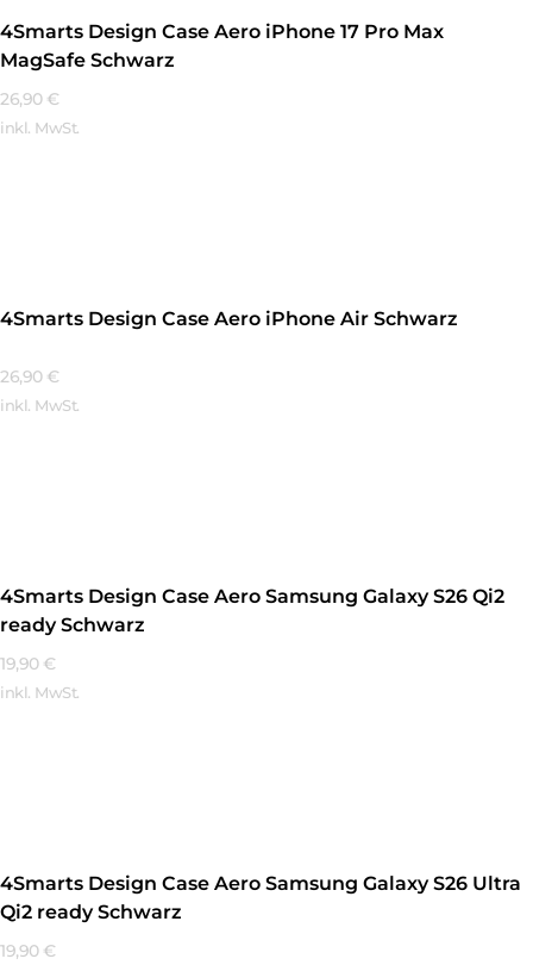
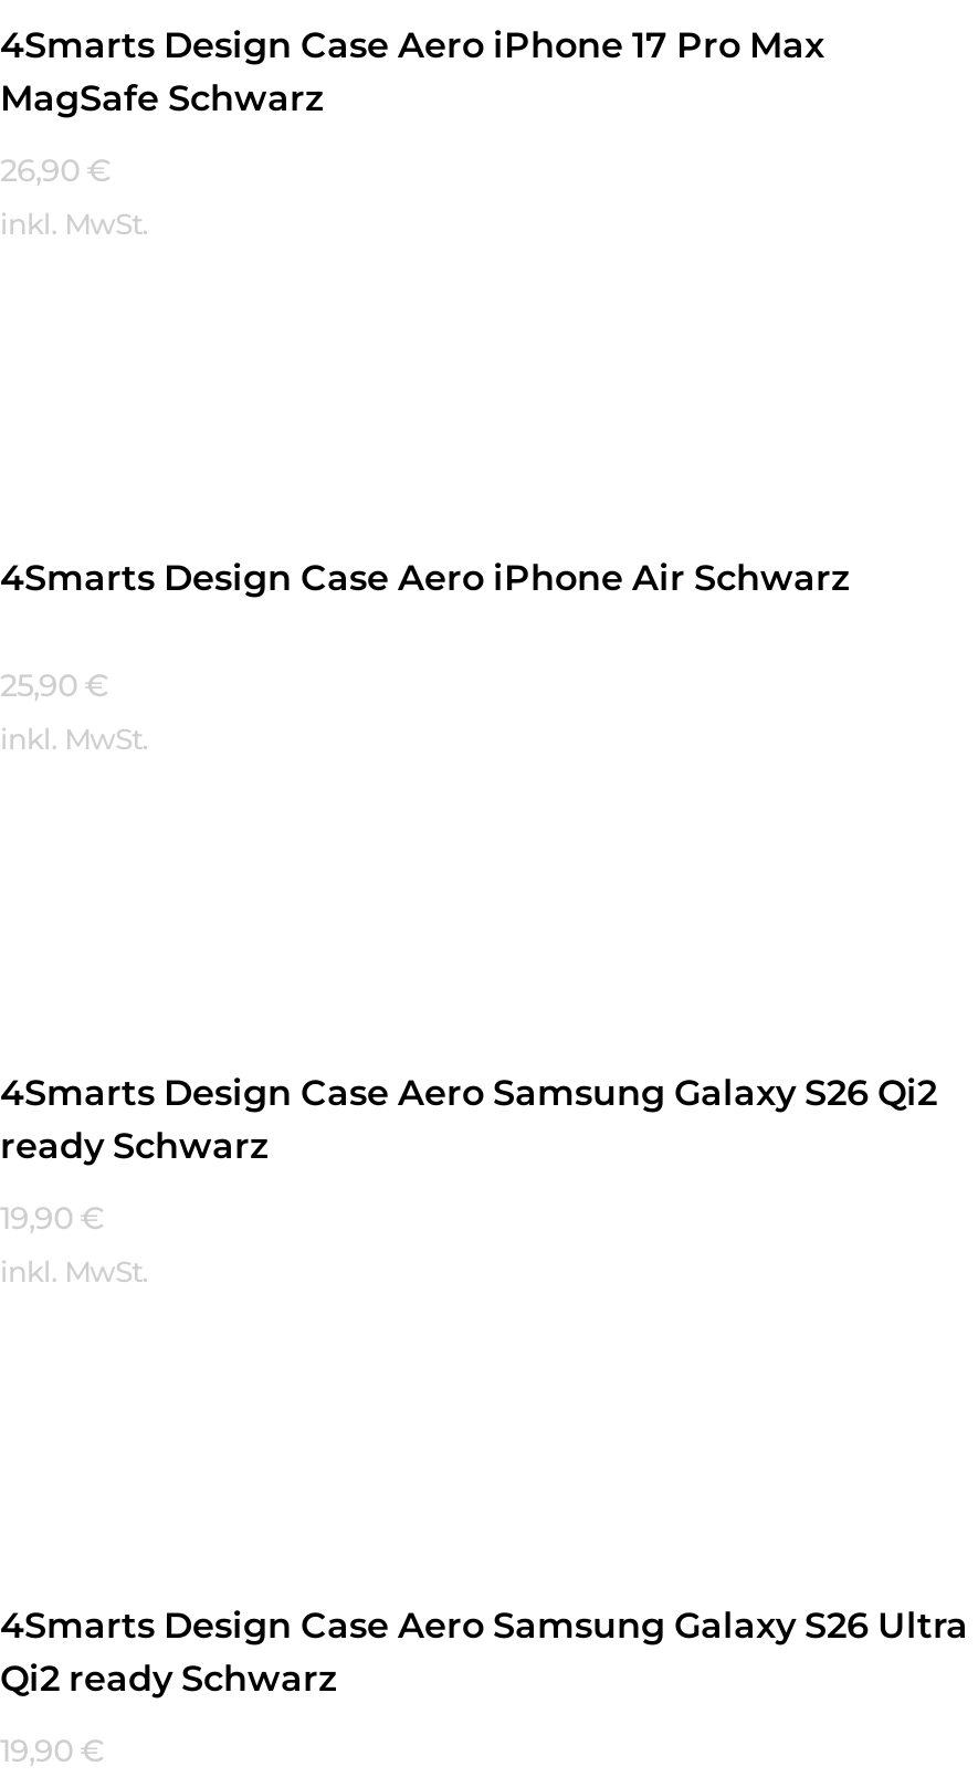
[0,366,59,387] 26,90 € -> [0,665,108,705] 25,90 €

